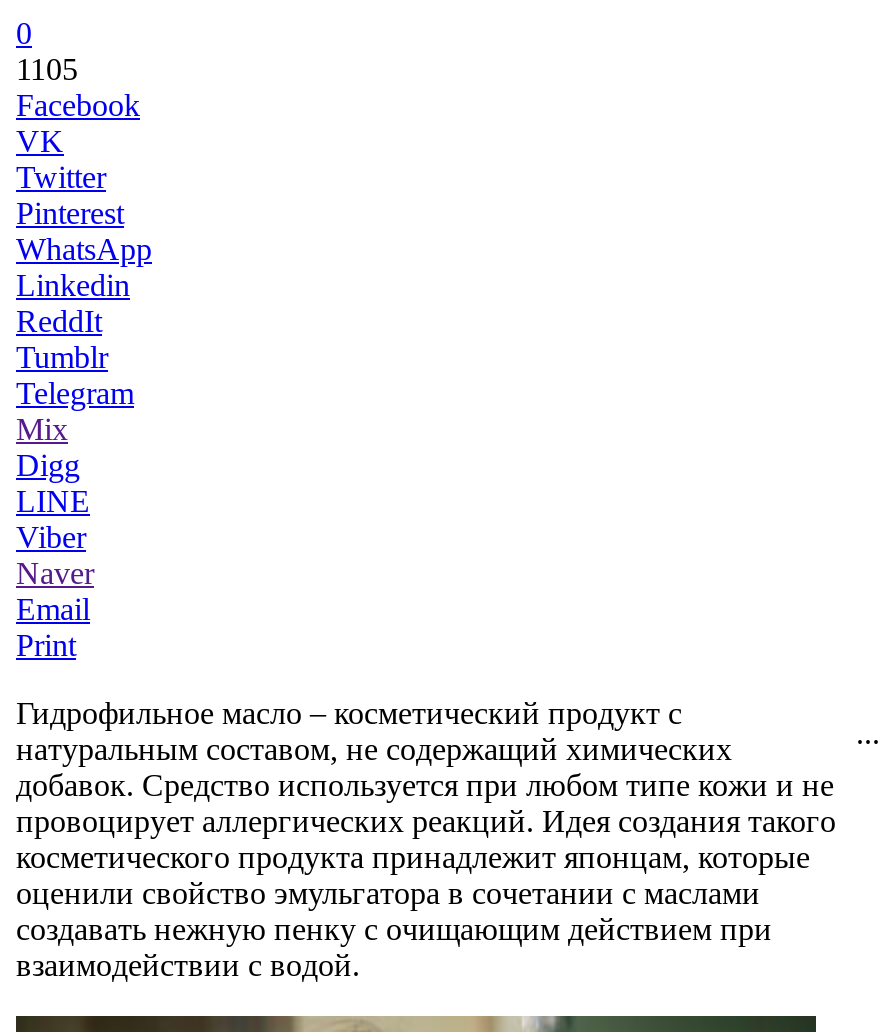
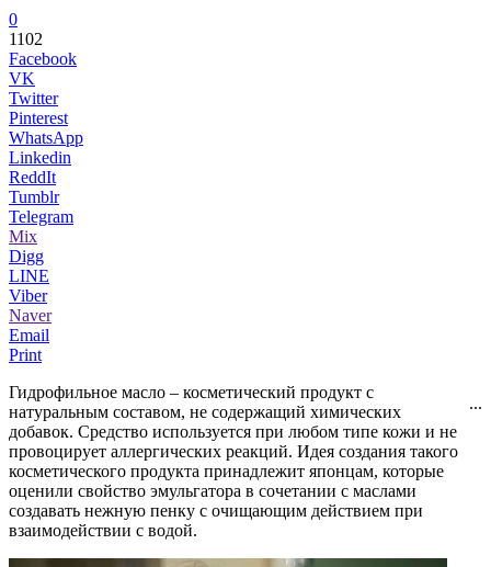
[16,52,78,86] 1105 -> [9,29,43,48] 1102

